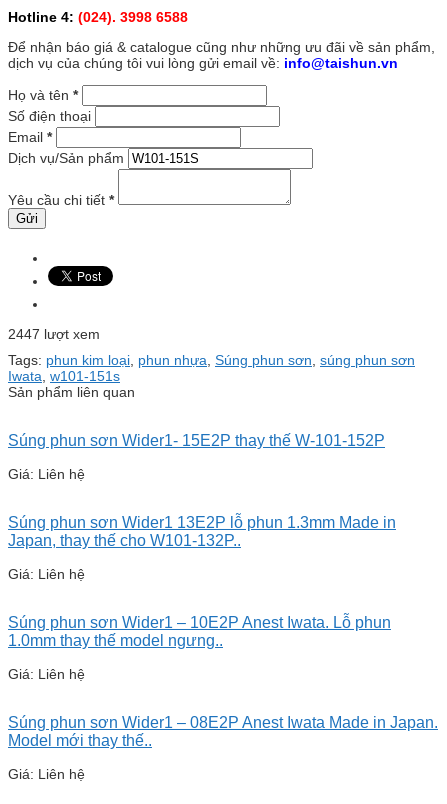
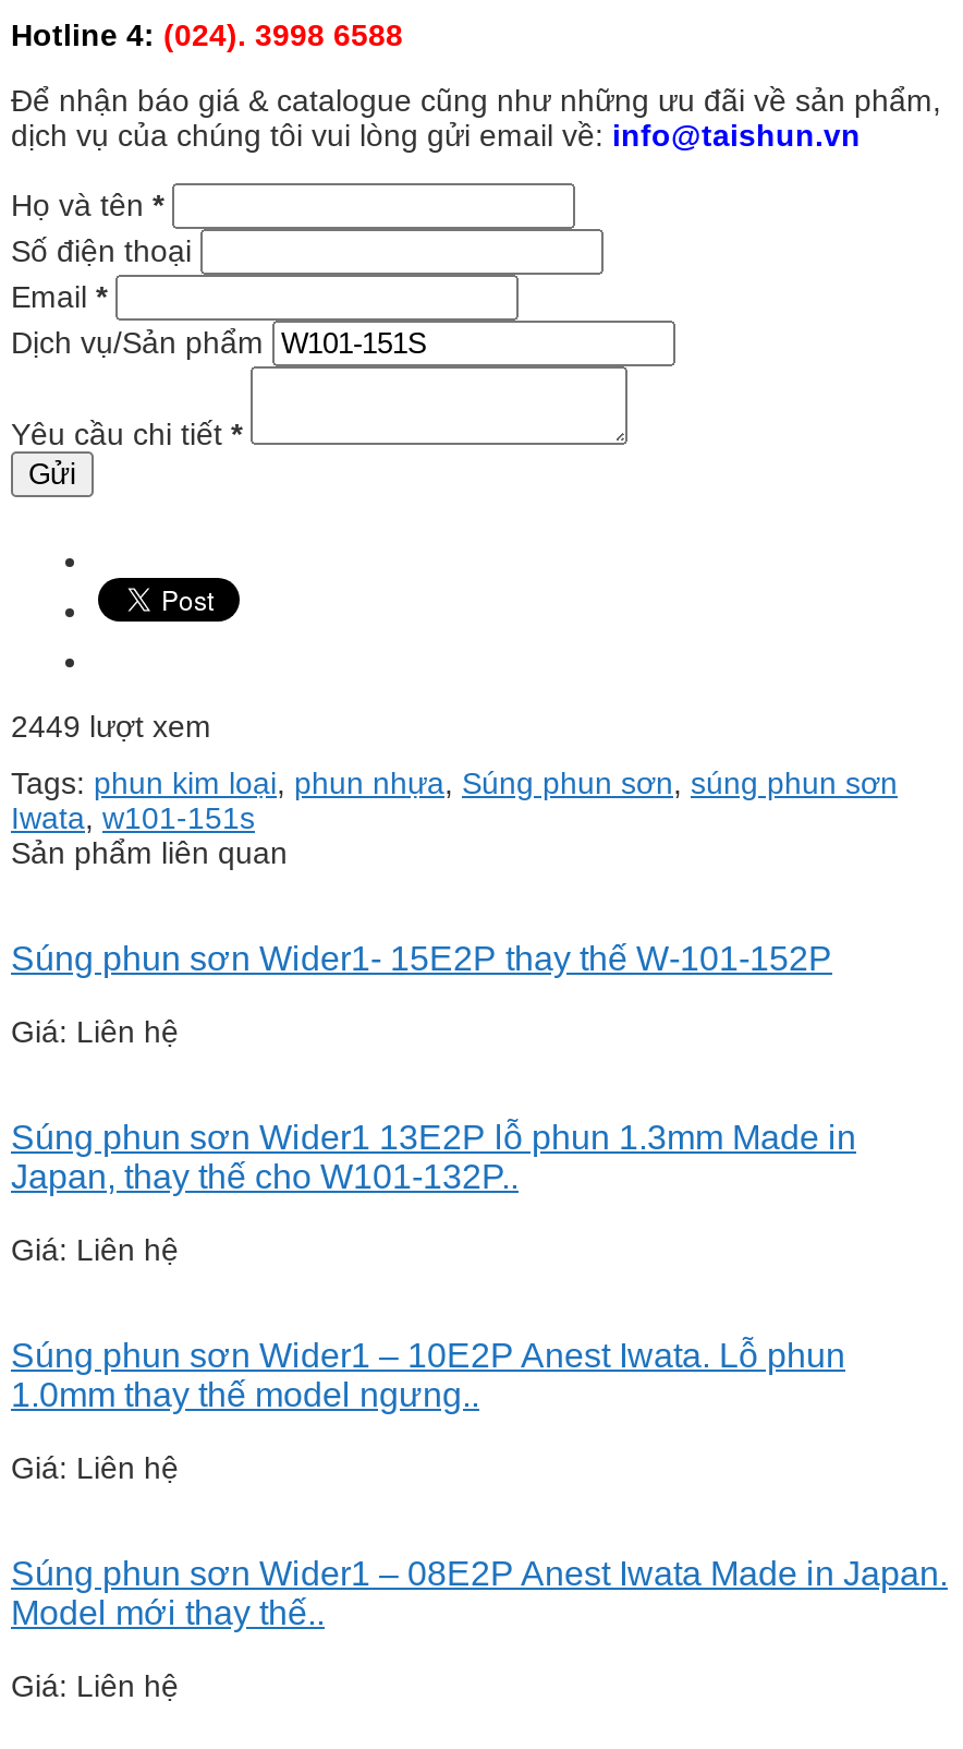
[8,326,100,342] 2447 lượt xem -> [11,709,211,744] 2449 lượt xem

